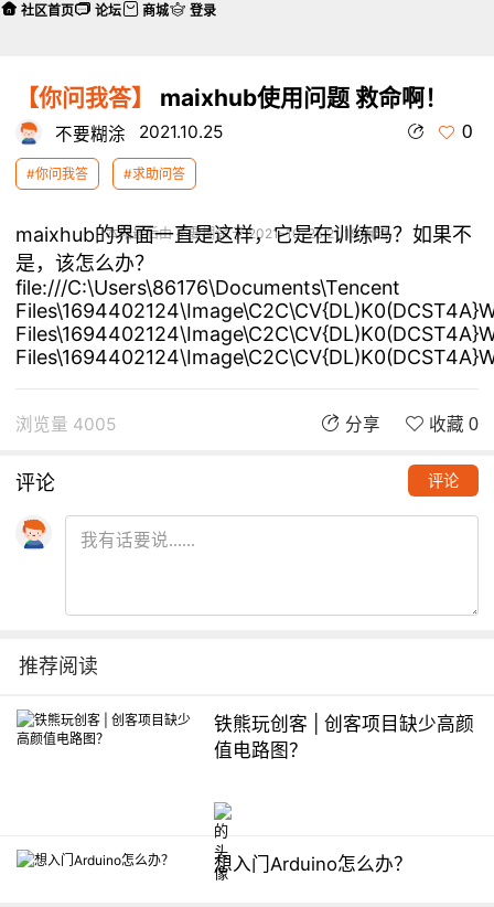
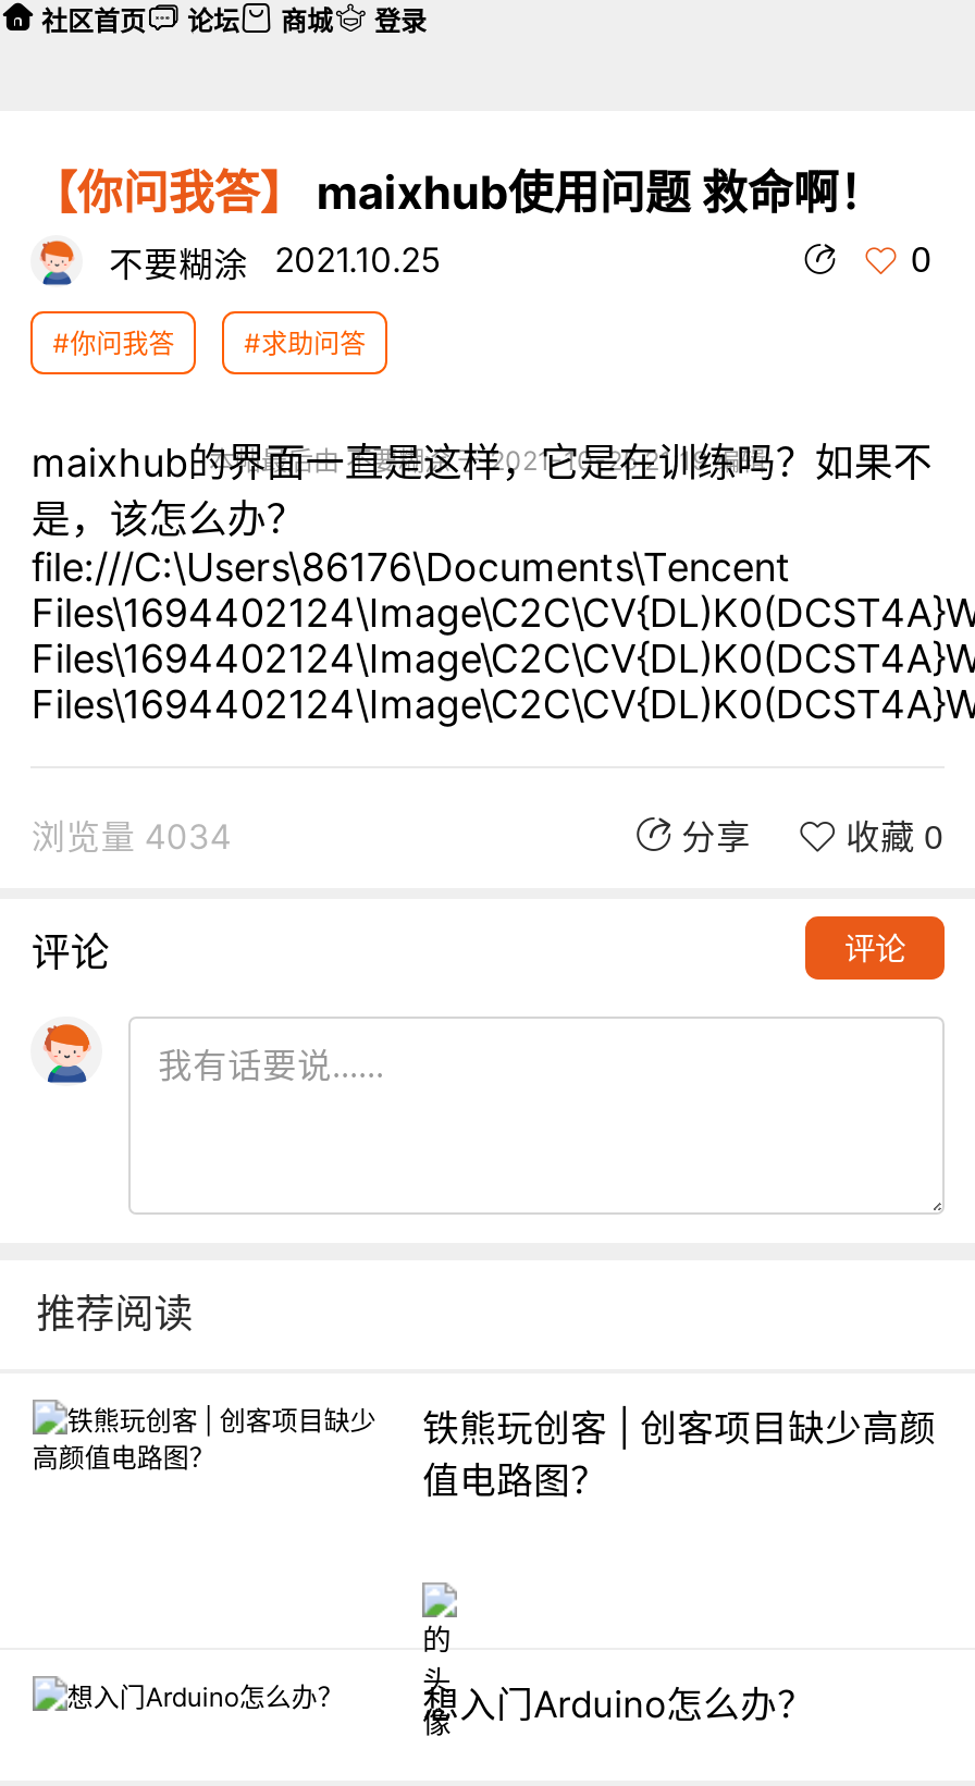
[16,414,116,435] 浏览量 4005 -> [31,816,231,858] 浏览量 4034

